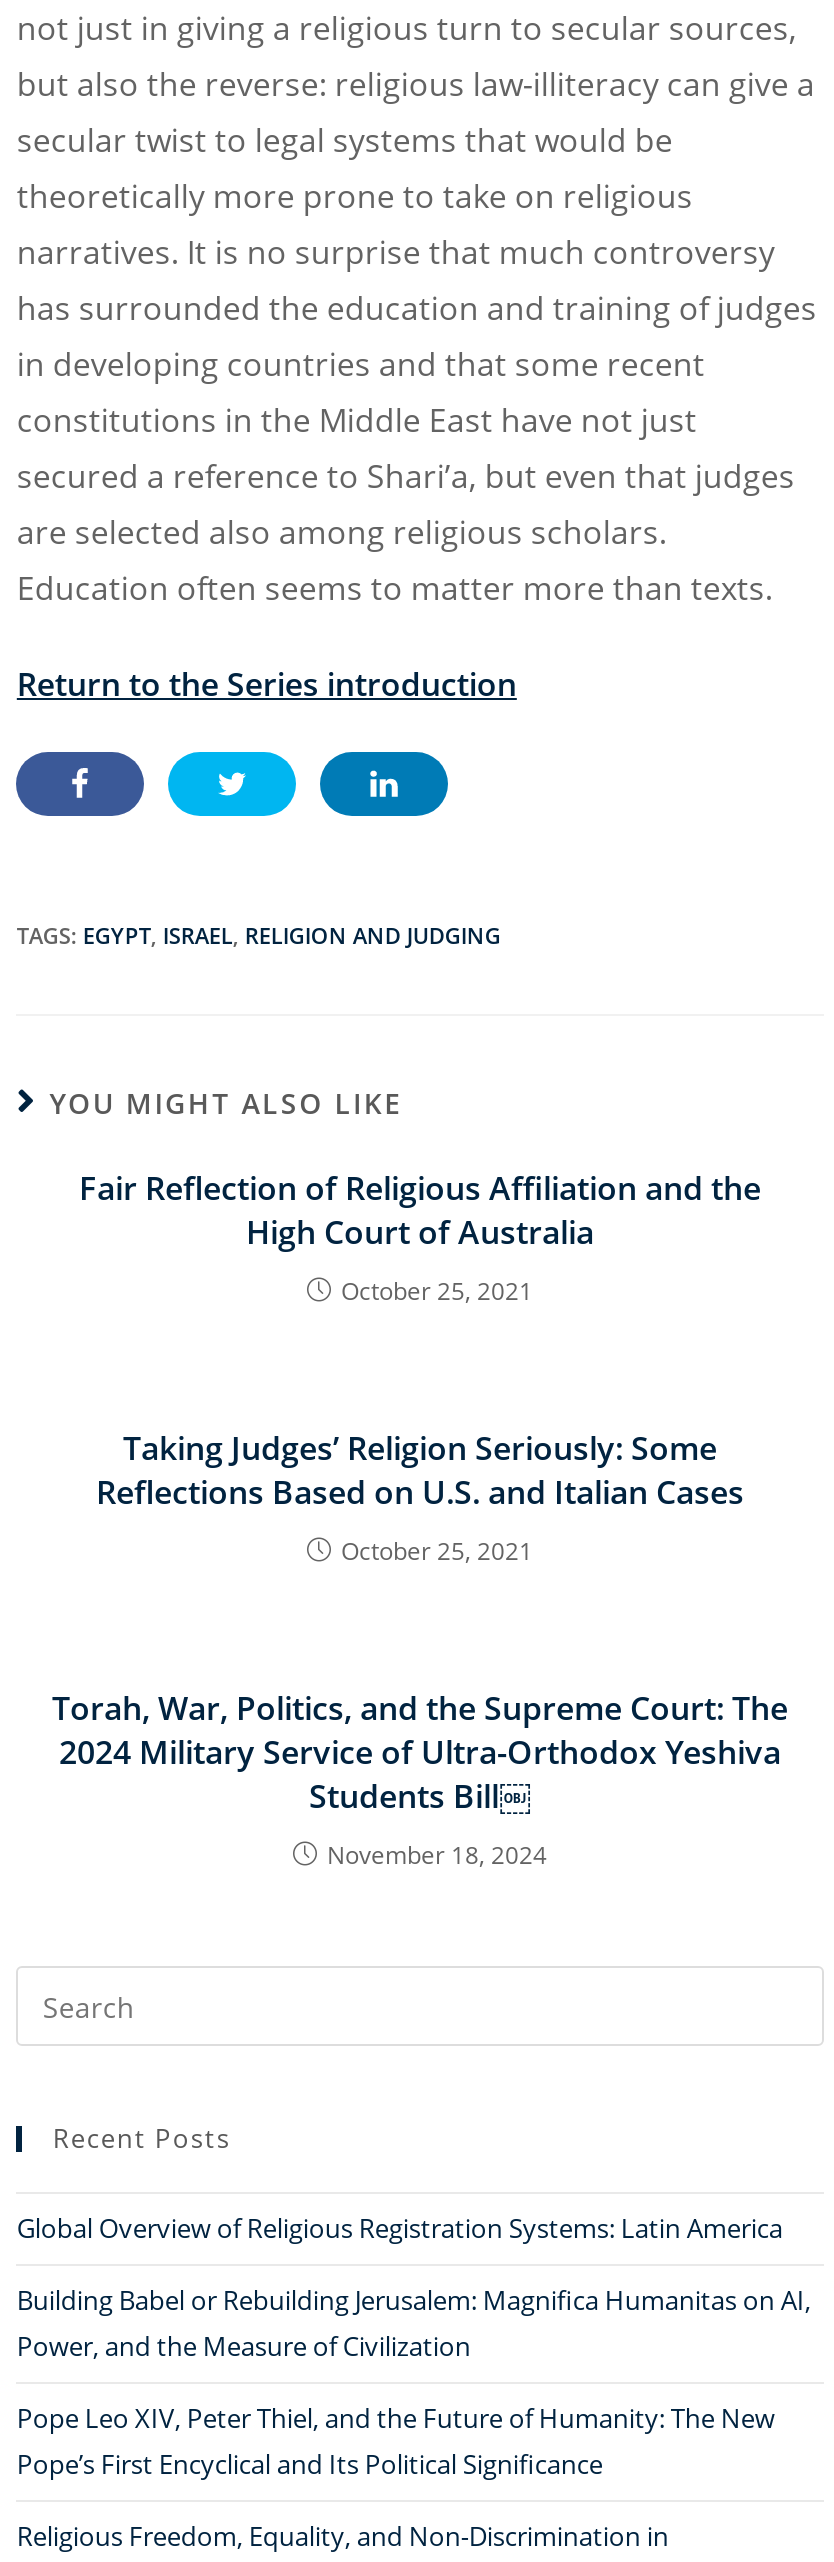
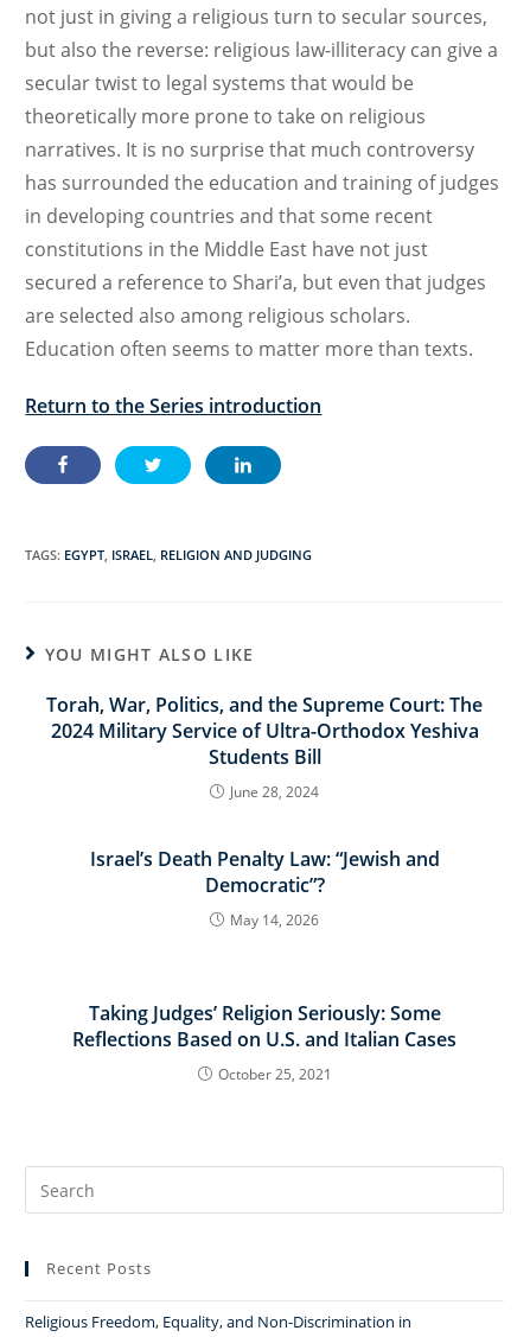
[79,1166,761,1308] Fair Reflection of Religious Affiliation and the | High Court of Australia | October 25, 2021 -> [90,744,439,930] Students Bill | June 28, 2024 | Israel’s Death Penalty Law: “Jewish and | Democratic”? | May 14, 2026
moved [96,1426,744,1568] -> [72,1000,456,1084]: Taking Judges’ Religion Seriously: Some | Reflections Based on U.S. and Italian Cases | October 25, 2021
moved [52,1686,788,1774] -> [46,692,483,744]: Torah, War, Politics, and the Supreme Court: The | 2024 Military Service of Ultra-Orthodox Yeshiva
[309,1774,547,1872] Students Bill￼ | November 18, 2024 -> none
[17,2210,811,2482] Global Overview of Religious Registration Systems: Latin America | Building Babel or Rebuilding Jerusalem: Magnifica Humanitas on AI, | Power, and the Measure of Civilization | Pope Leo XIV, Peter Thiel, and the Future of Humanity: The New | Pope’s First Encyclical and Its Political Significance -> none

